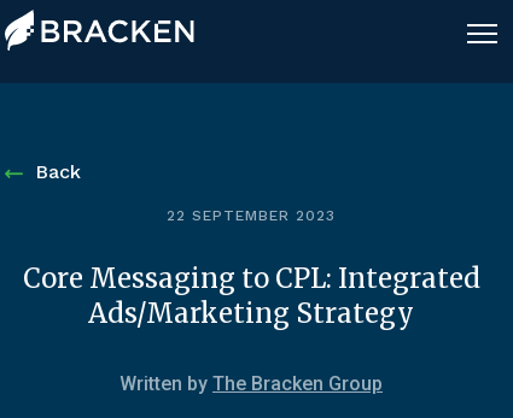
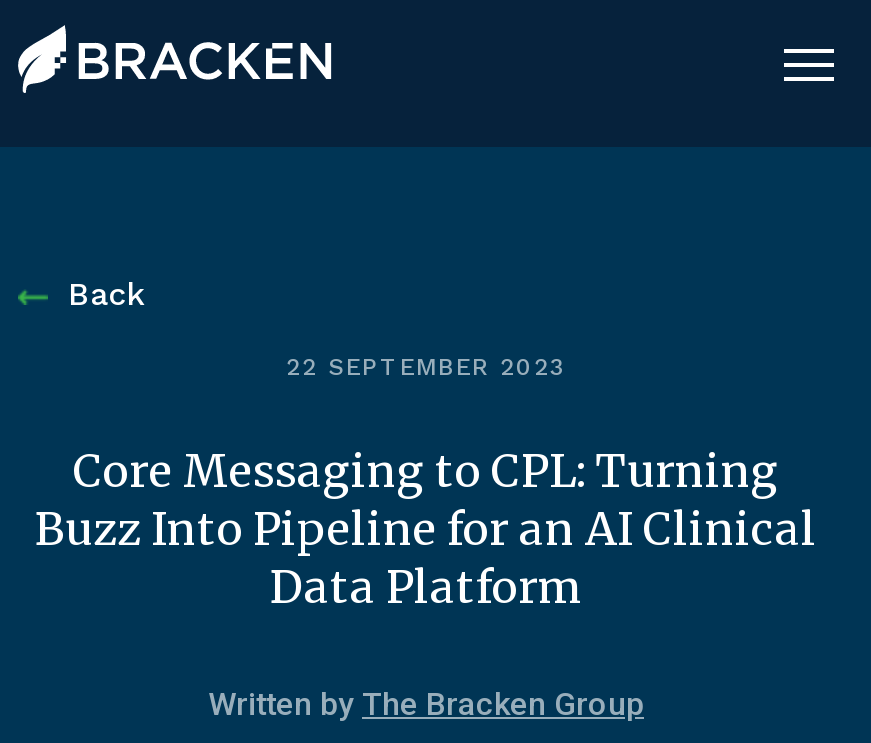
[22,261,480,330] Core Messaging to CPL: Integrated | Ads/Marketing Strategy -> [35,443,817,615] Core Messaging to CPL: Turning | Buzz Into Pipeline for an AI Clinical | Data Platform

